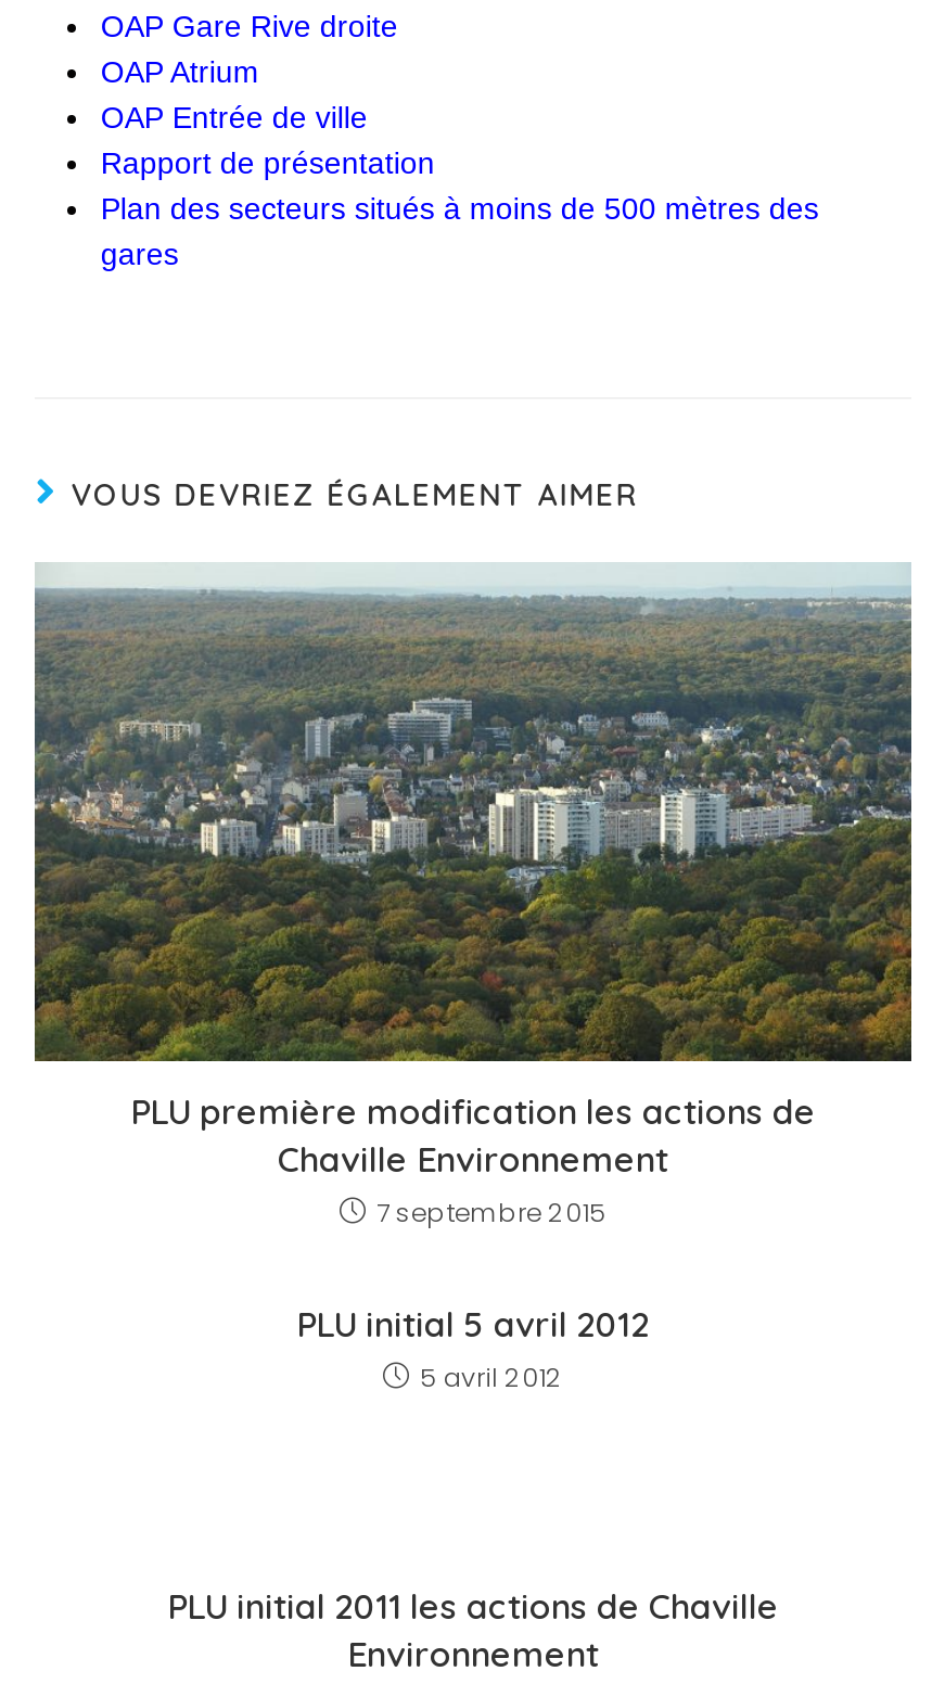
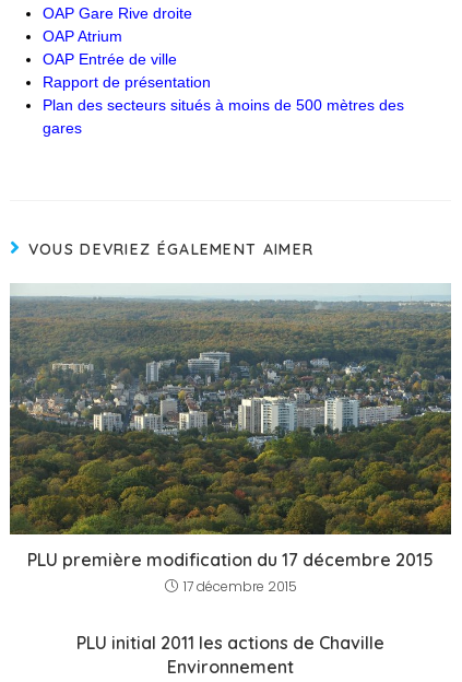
[130,1090,816,1396] PLU première modification les actions de | Chaville Environnement | 7 septembre 2015 | PLU initial 5 avril 2012 | 5 avril 2012 -> [27,549,434,596] PLU première modification du 17 décembre 2015 | 17 décembre 2015

